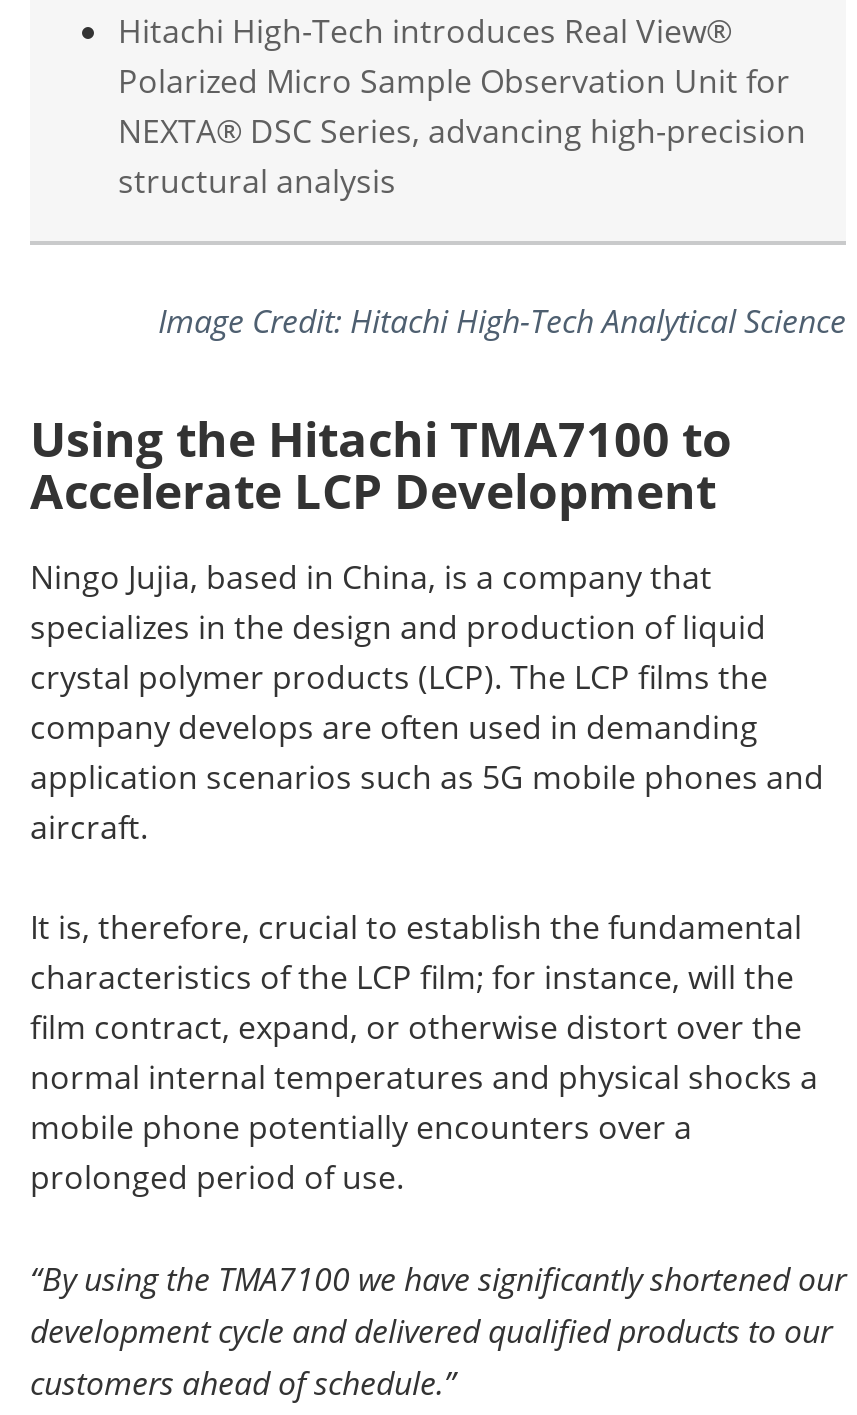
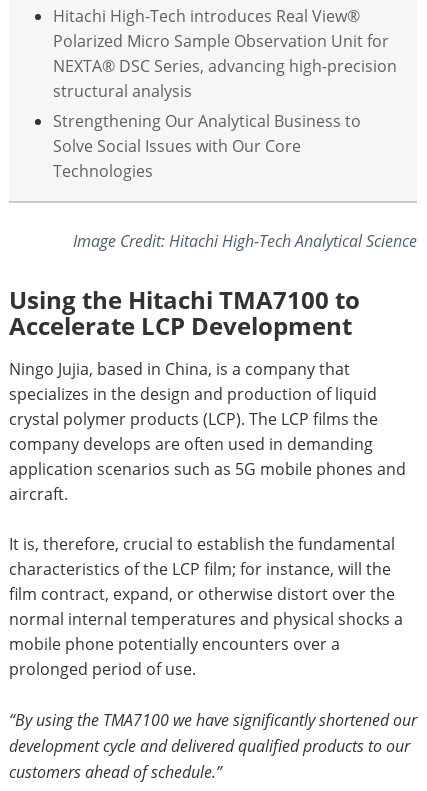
none -> [53,110,361,182] Strengthening Our Analytical Business to | Solve Social Issues with Our Core | Technologies

